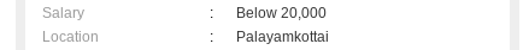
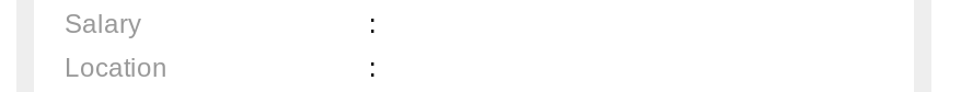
[236,5,334,22] Below 20,000 -> none
[236,29,336,46] Palayamkottai -> none

